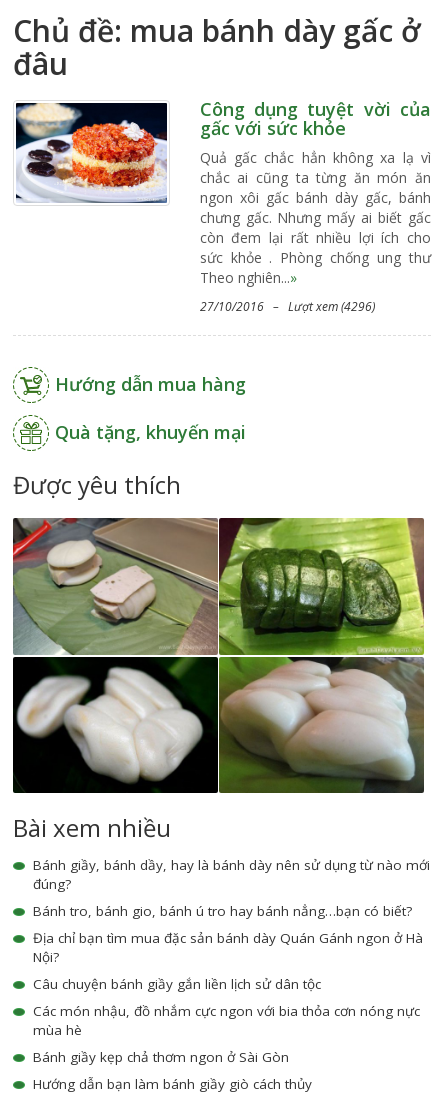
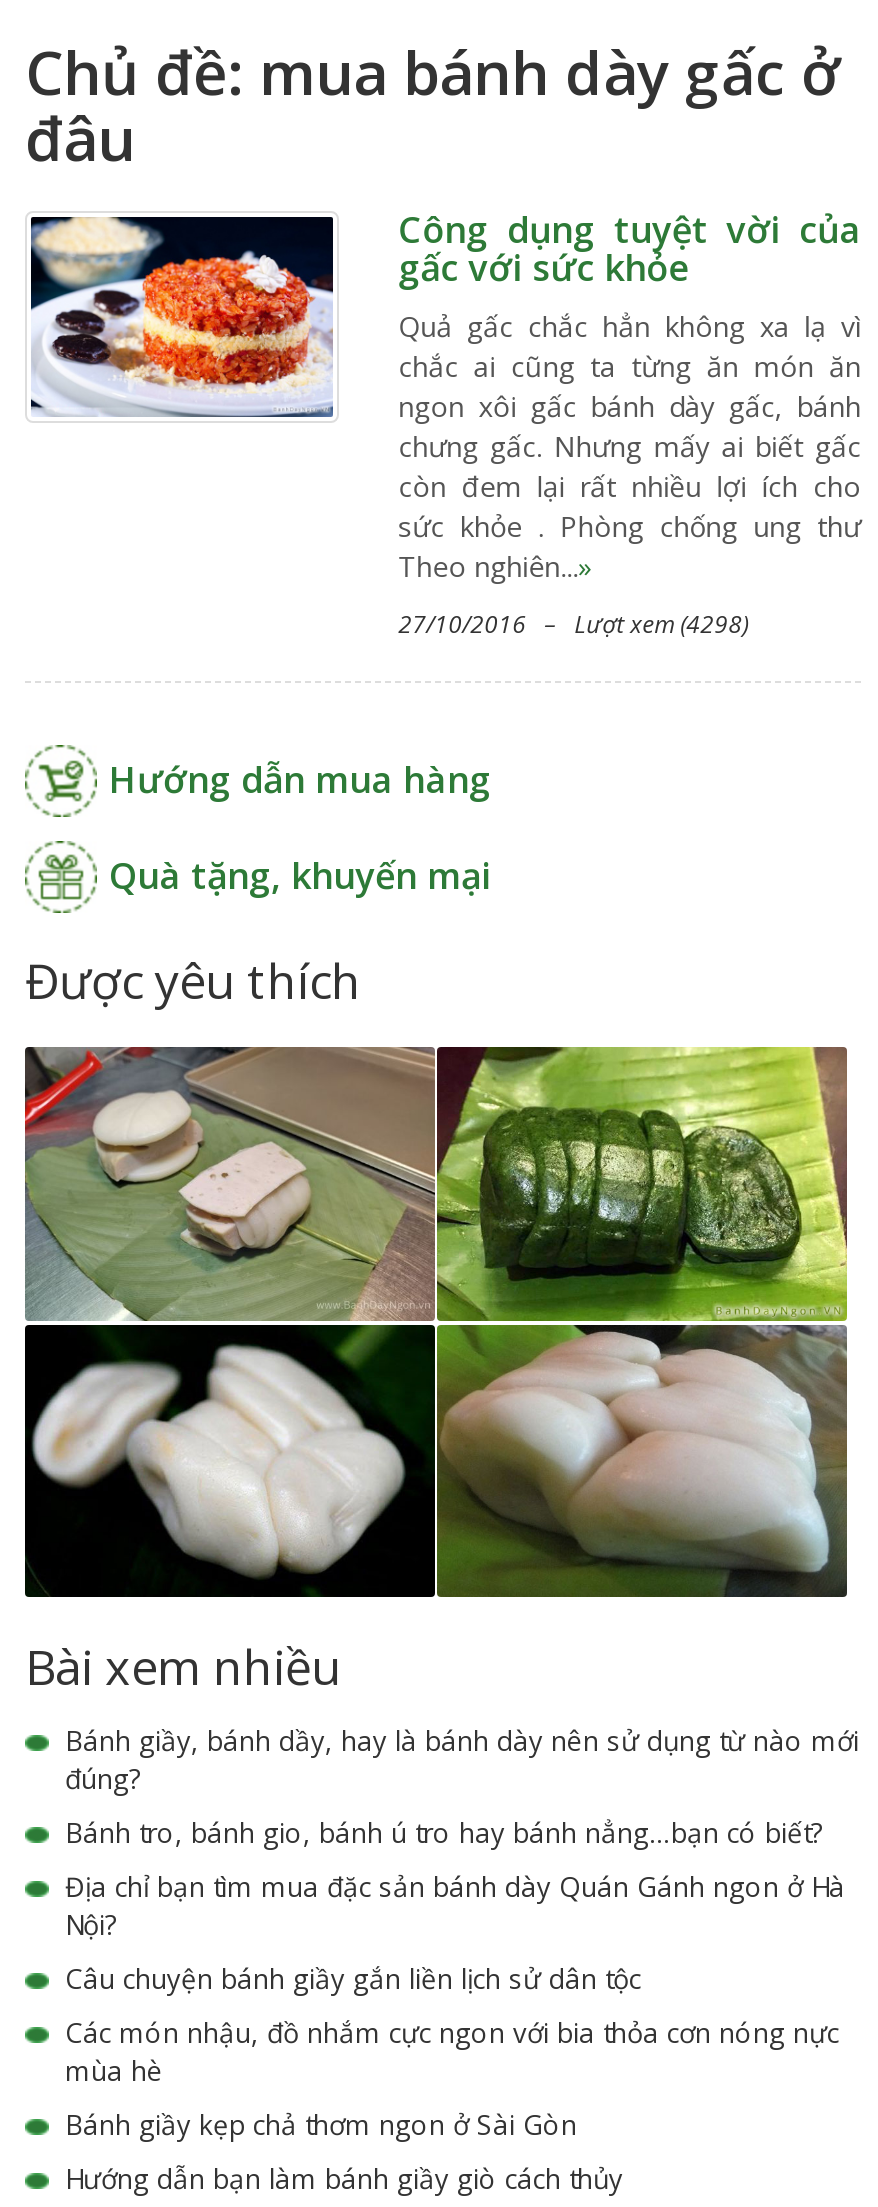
[200,298,375,315] 27/10/2016 – Lượt xem (4296) -> [398,607,748,641] 27/10/2016 – Lượt xem (4298)

